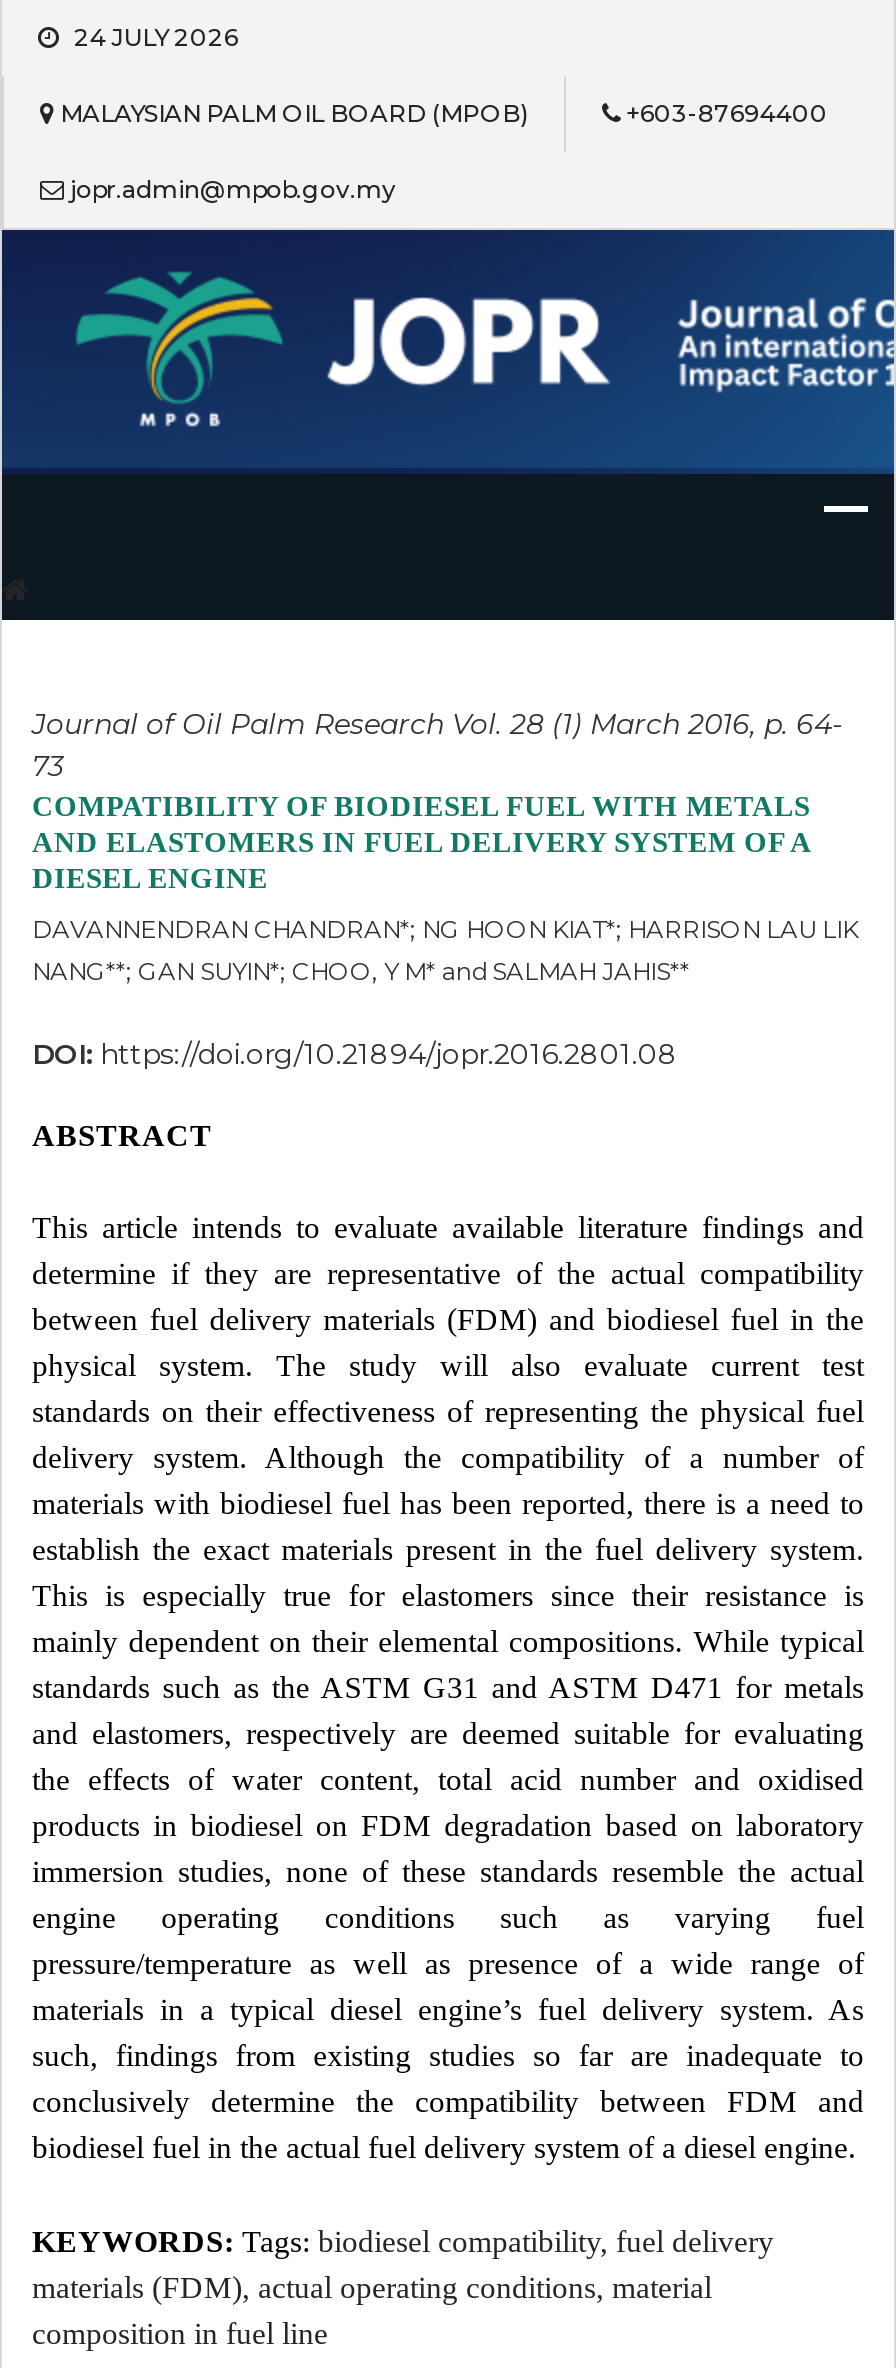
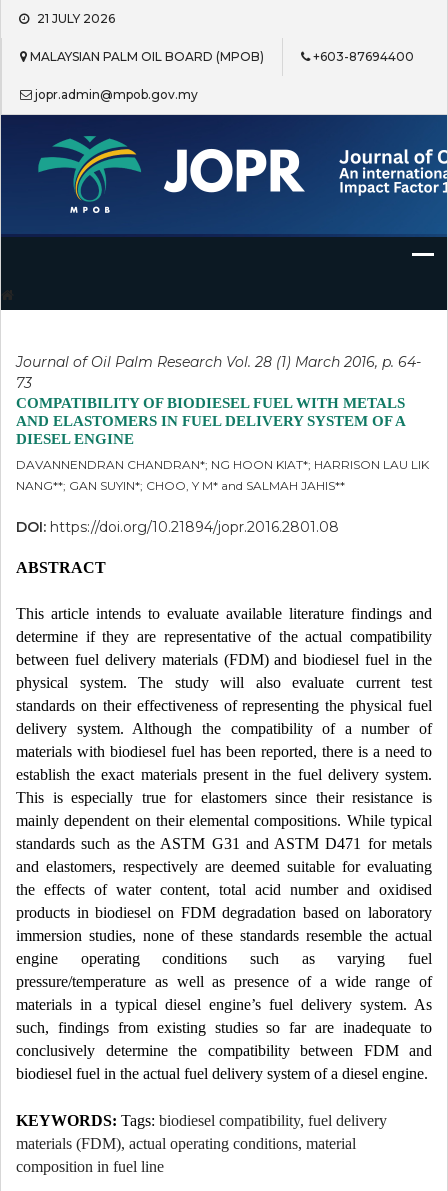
[74,22,238,52] 24 JULY 2026 -> [37,11,115,26] 21 JULY 2026

